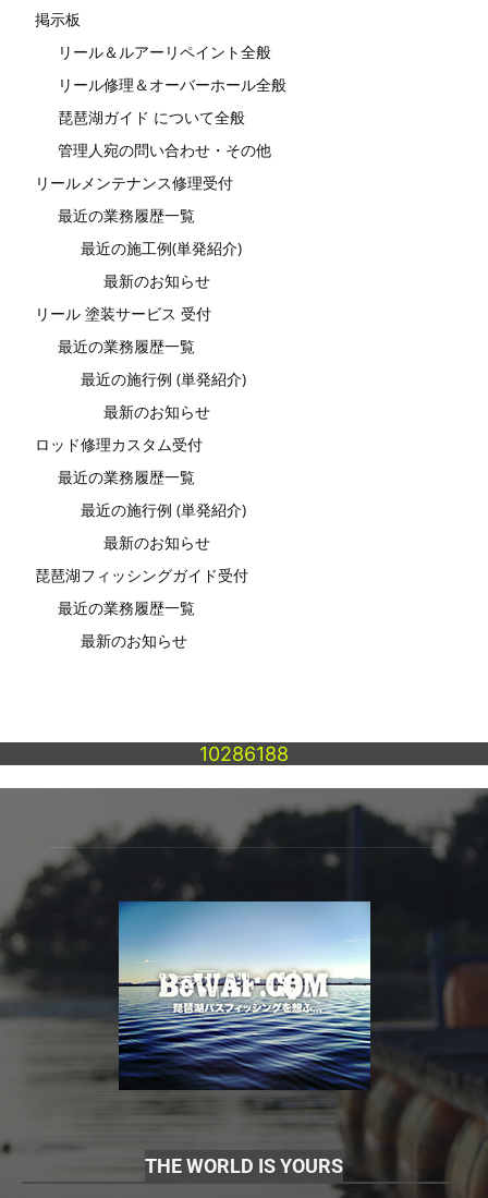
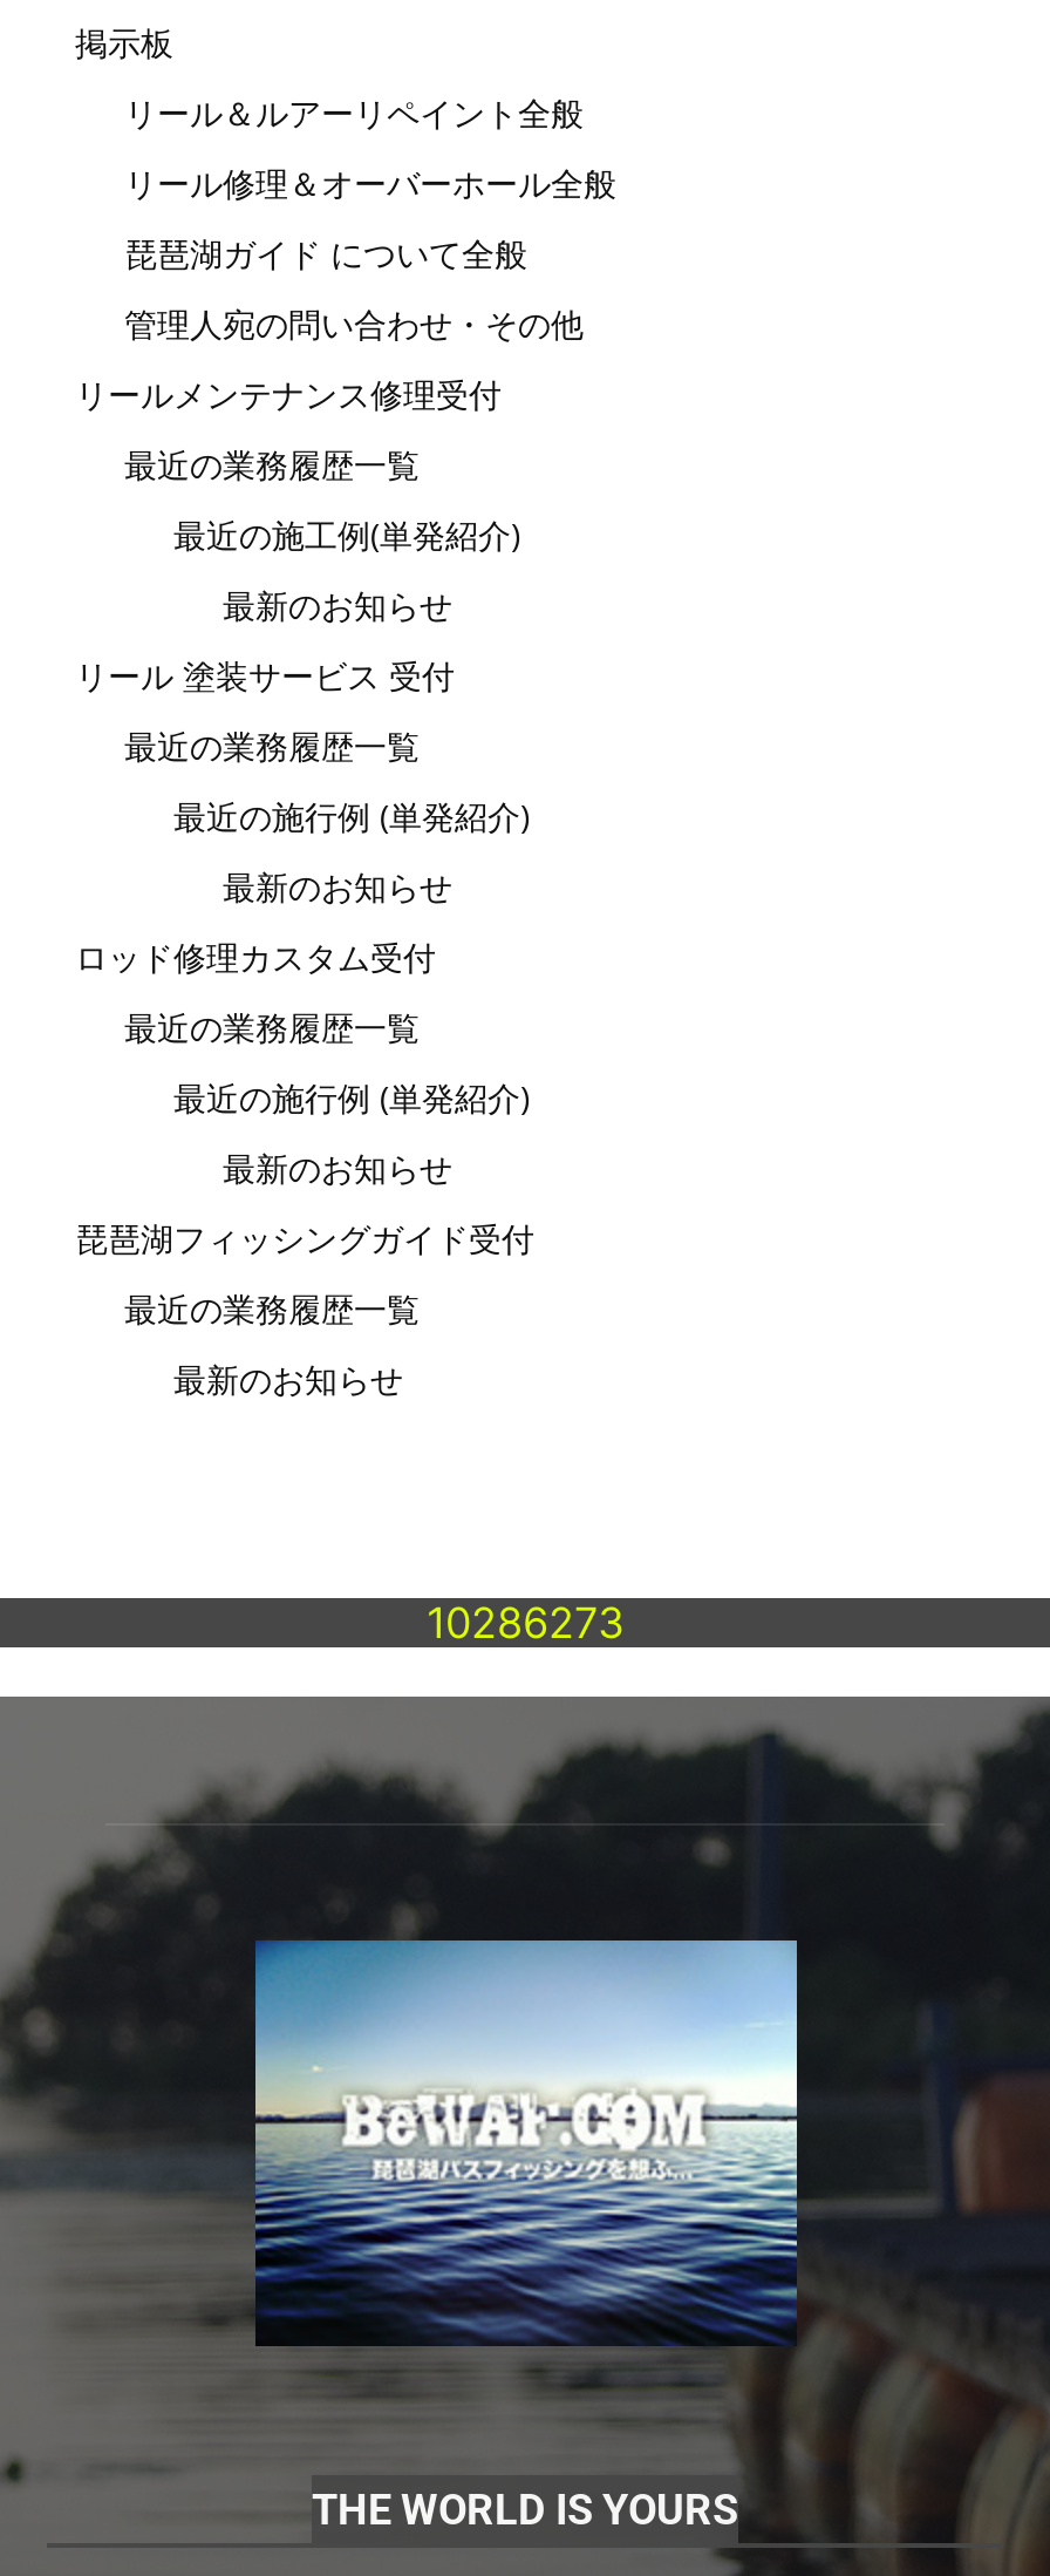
[199,743,289,765] 10286188 -> [427,1596,623,1645] 10286273

